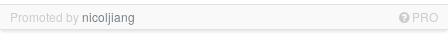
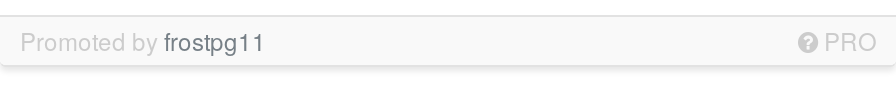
[10,8,135,25] Promoted by nicoljiang -> [20,23,266,57] Promoted by frostpg11

